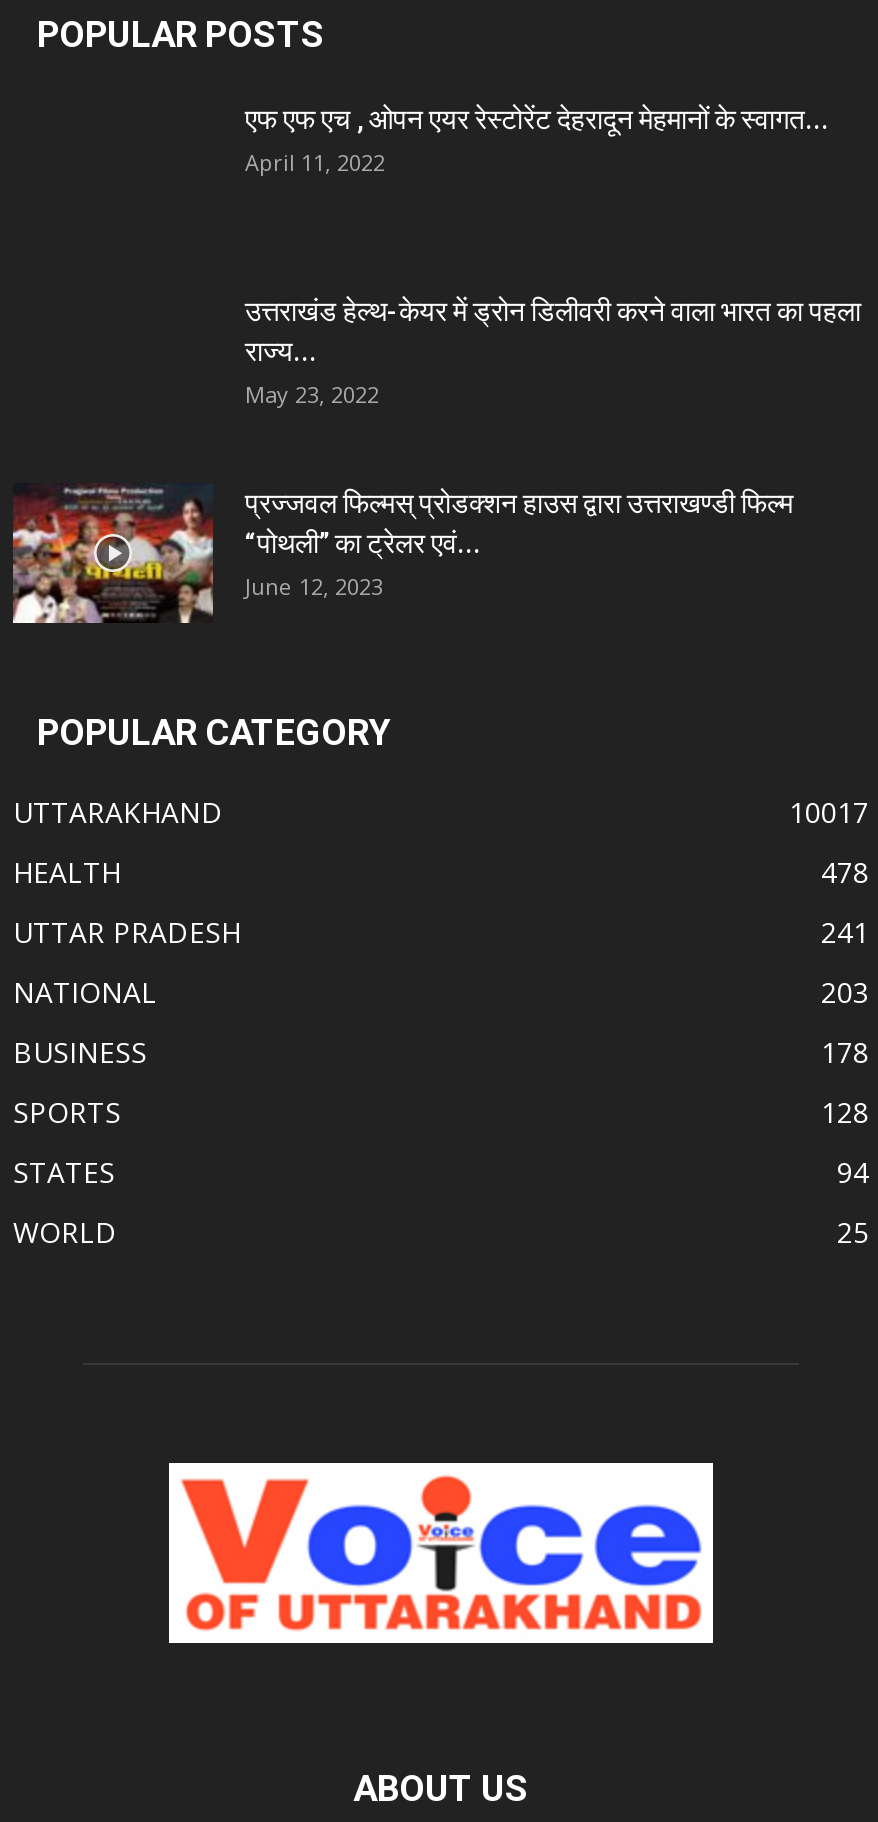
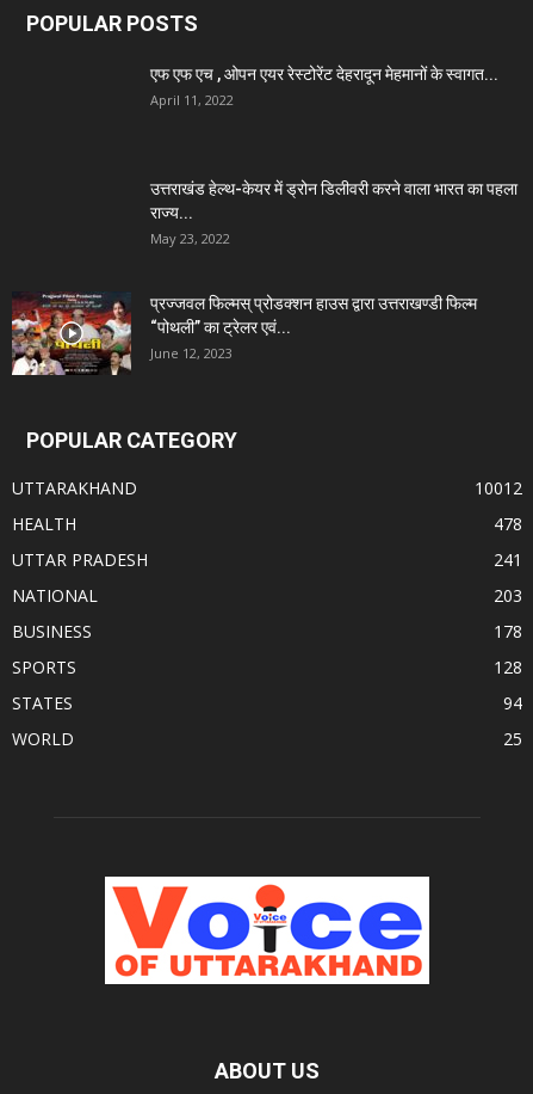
[789,793,869,831] 10017 -> [475,477,522,499] 10012

